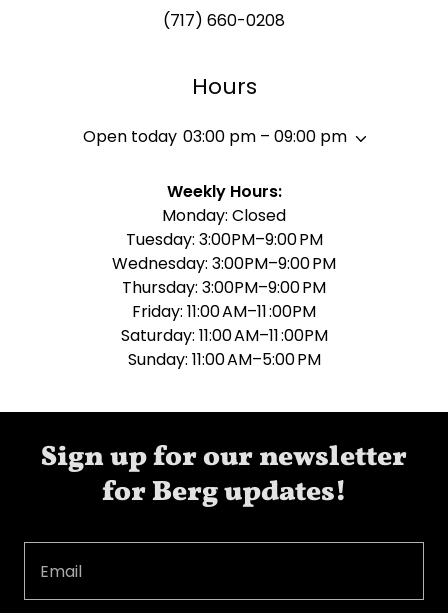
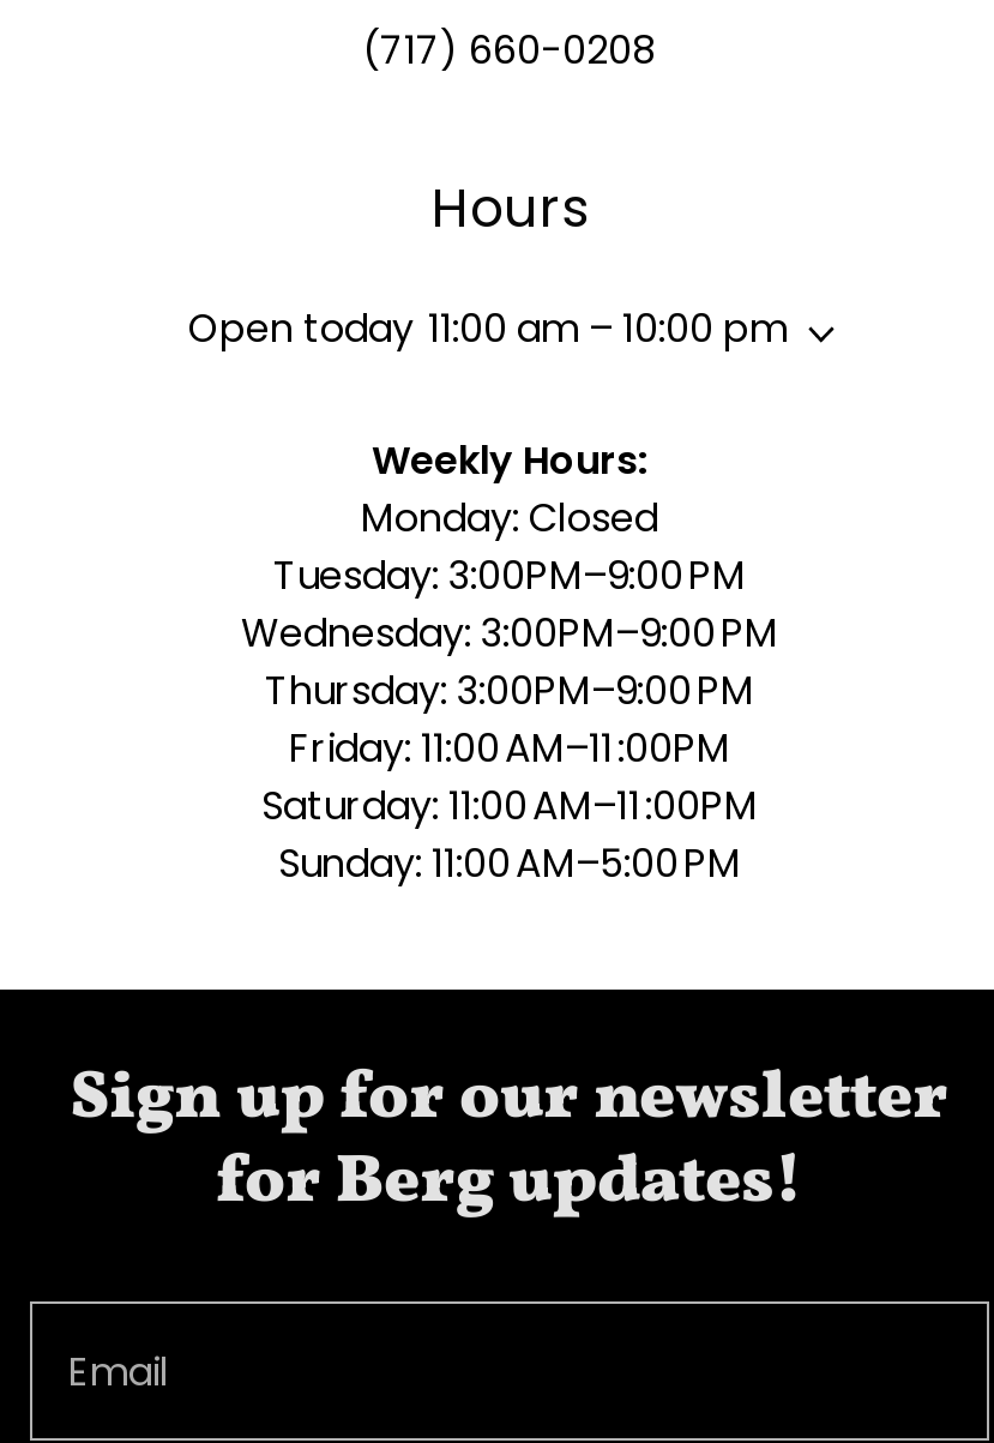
[83,125,347,148] Open today 03:00 pm – 09:00 pm -> [188,301,788,356] Open today 11:00 am – 10:00 pm

